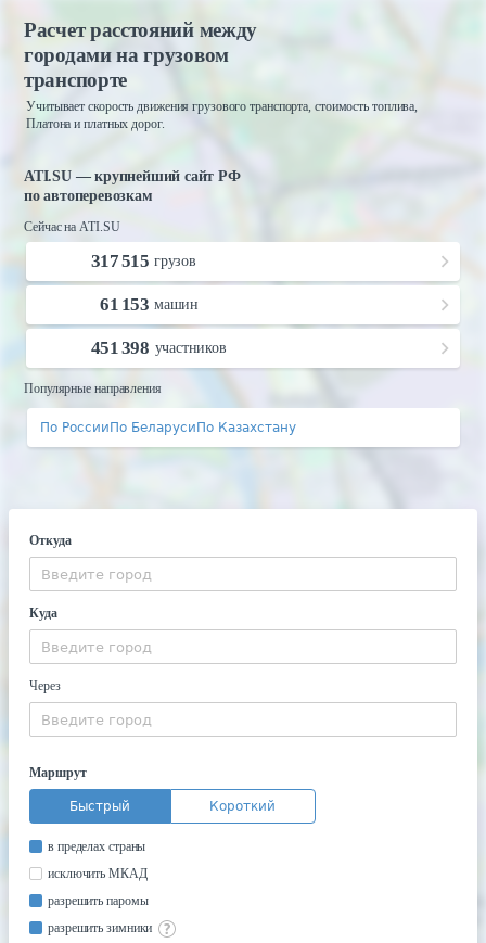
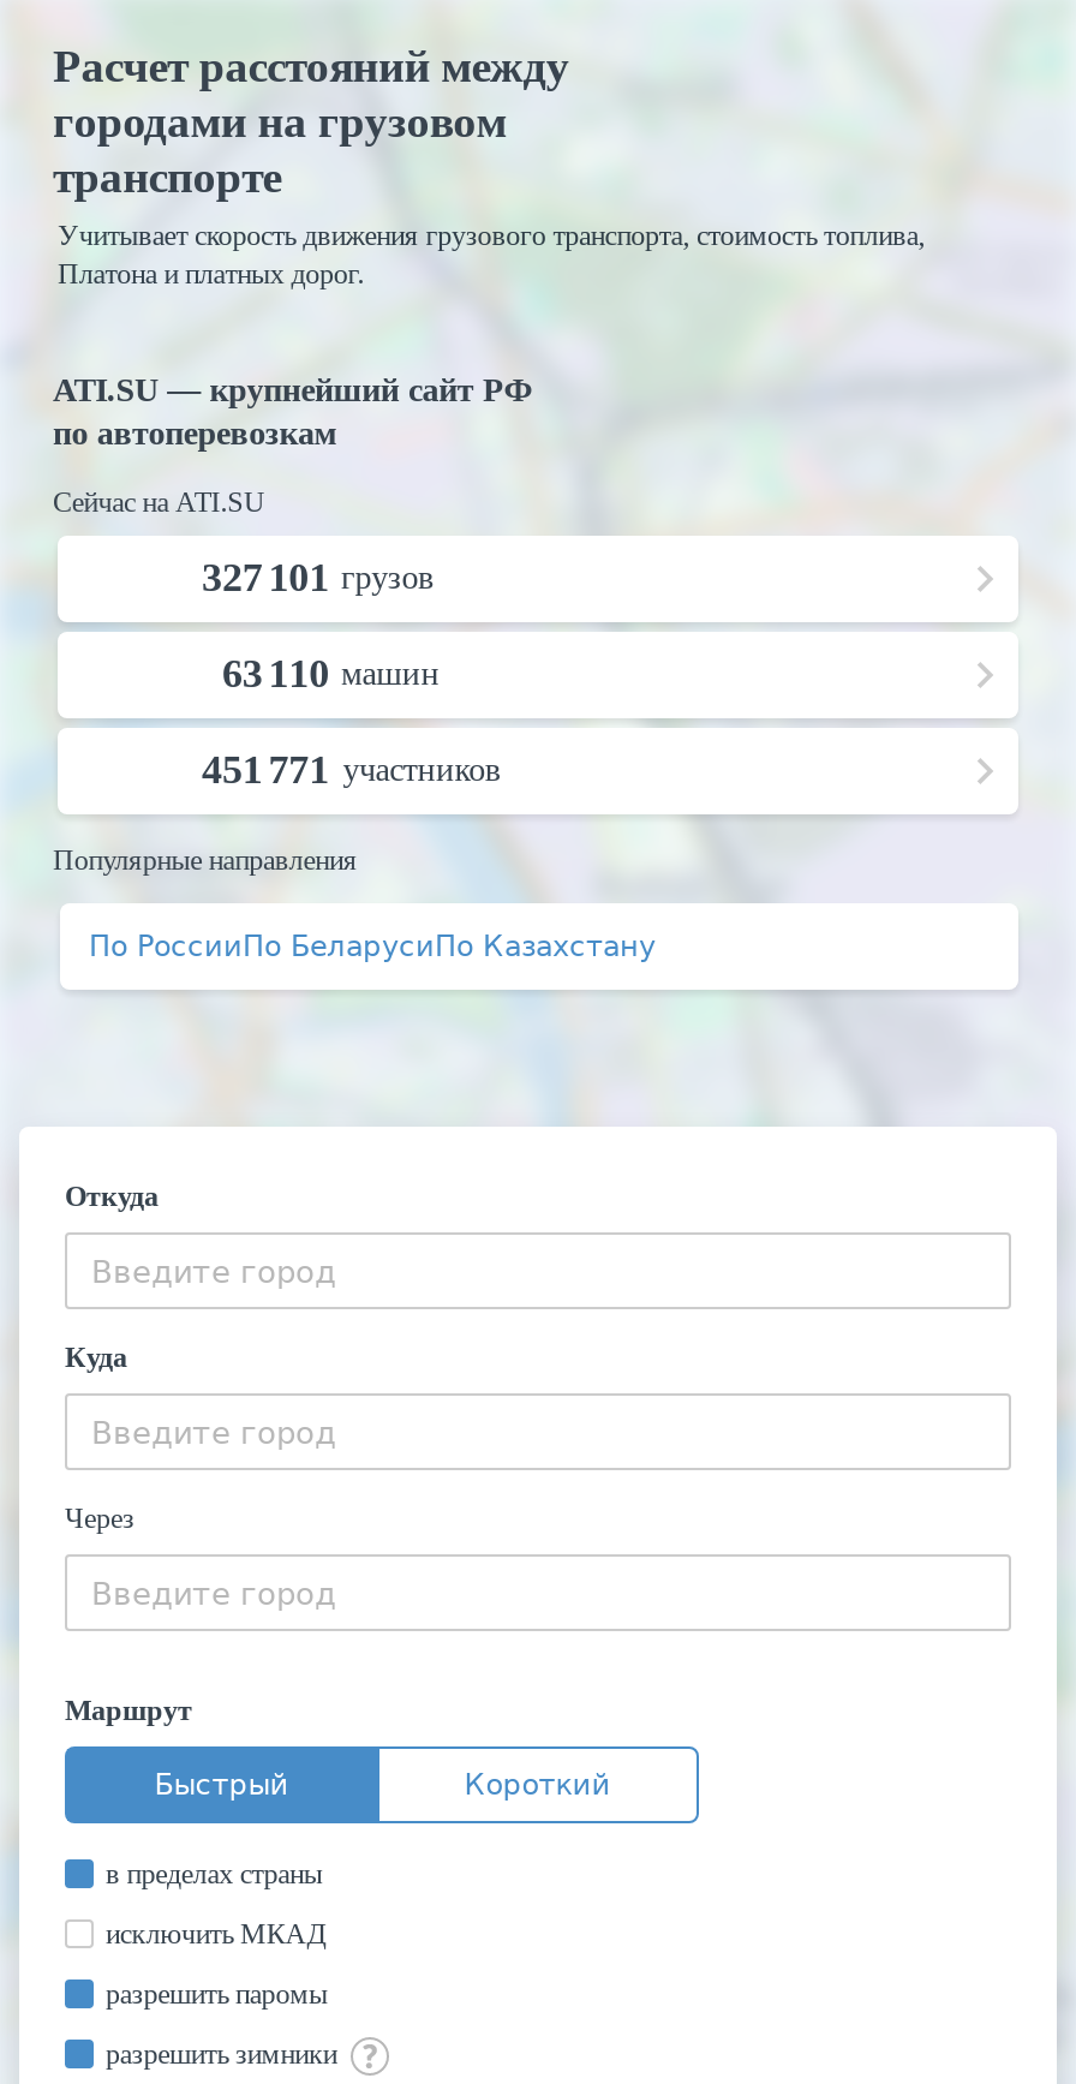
[91,251,196,271] 317 515 грузов -> [202,555,434,601] 327 101 грузов
[100,294,199,315] 61 153 машин -> [222,651,440,697] 63 110 машин
[91,337,226,358] 451 398 участников -> [202,747,501,793] 451 771 участников

